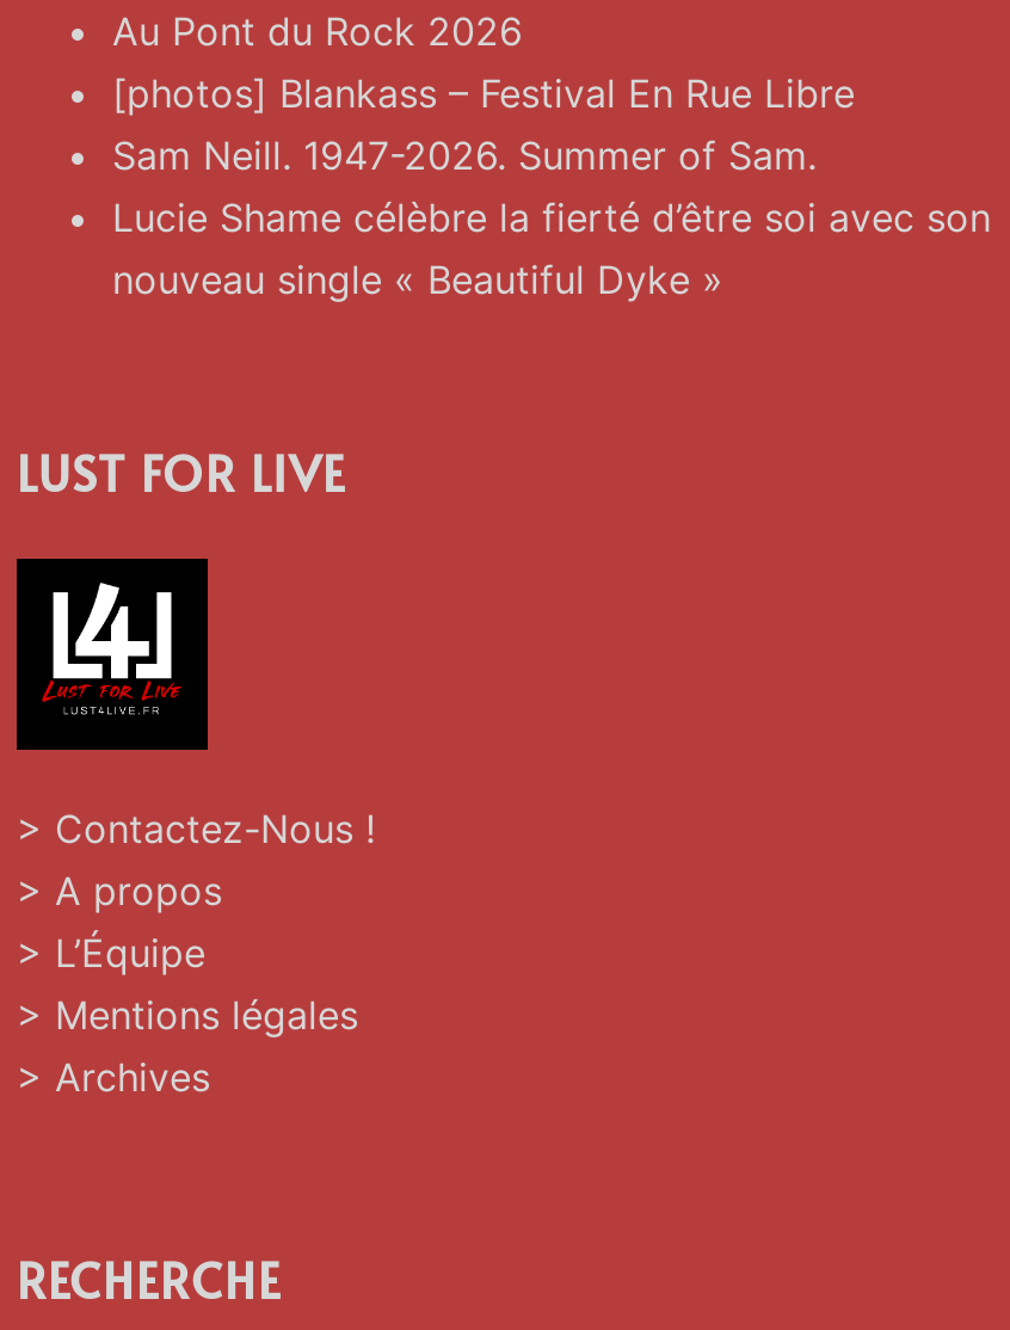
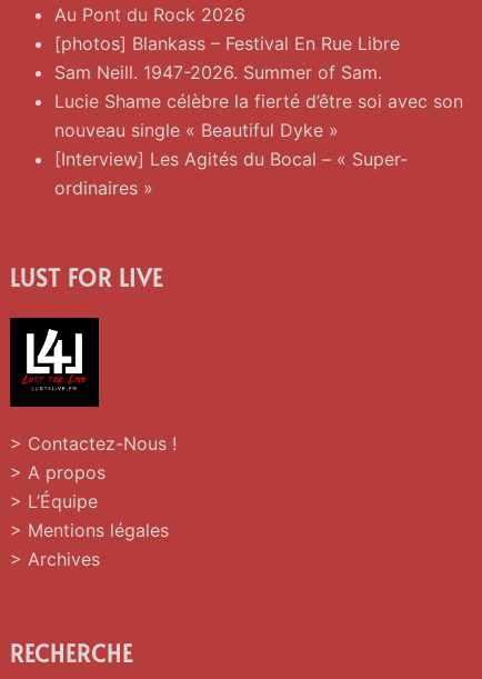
none -> [54,148,408,199] [Interview] Les Agités du Bocal – « Super- | ordinaires »

